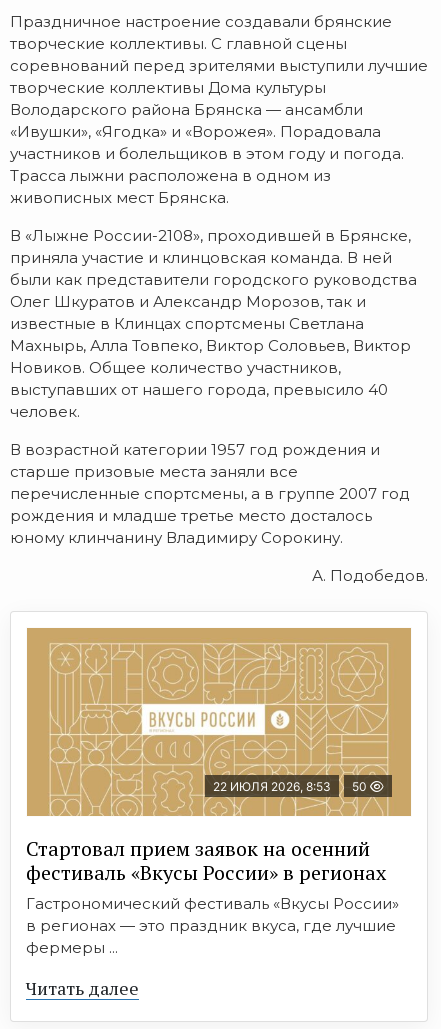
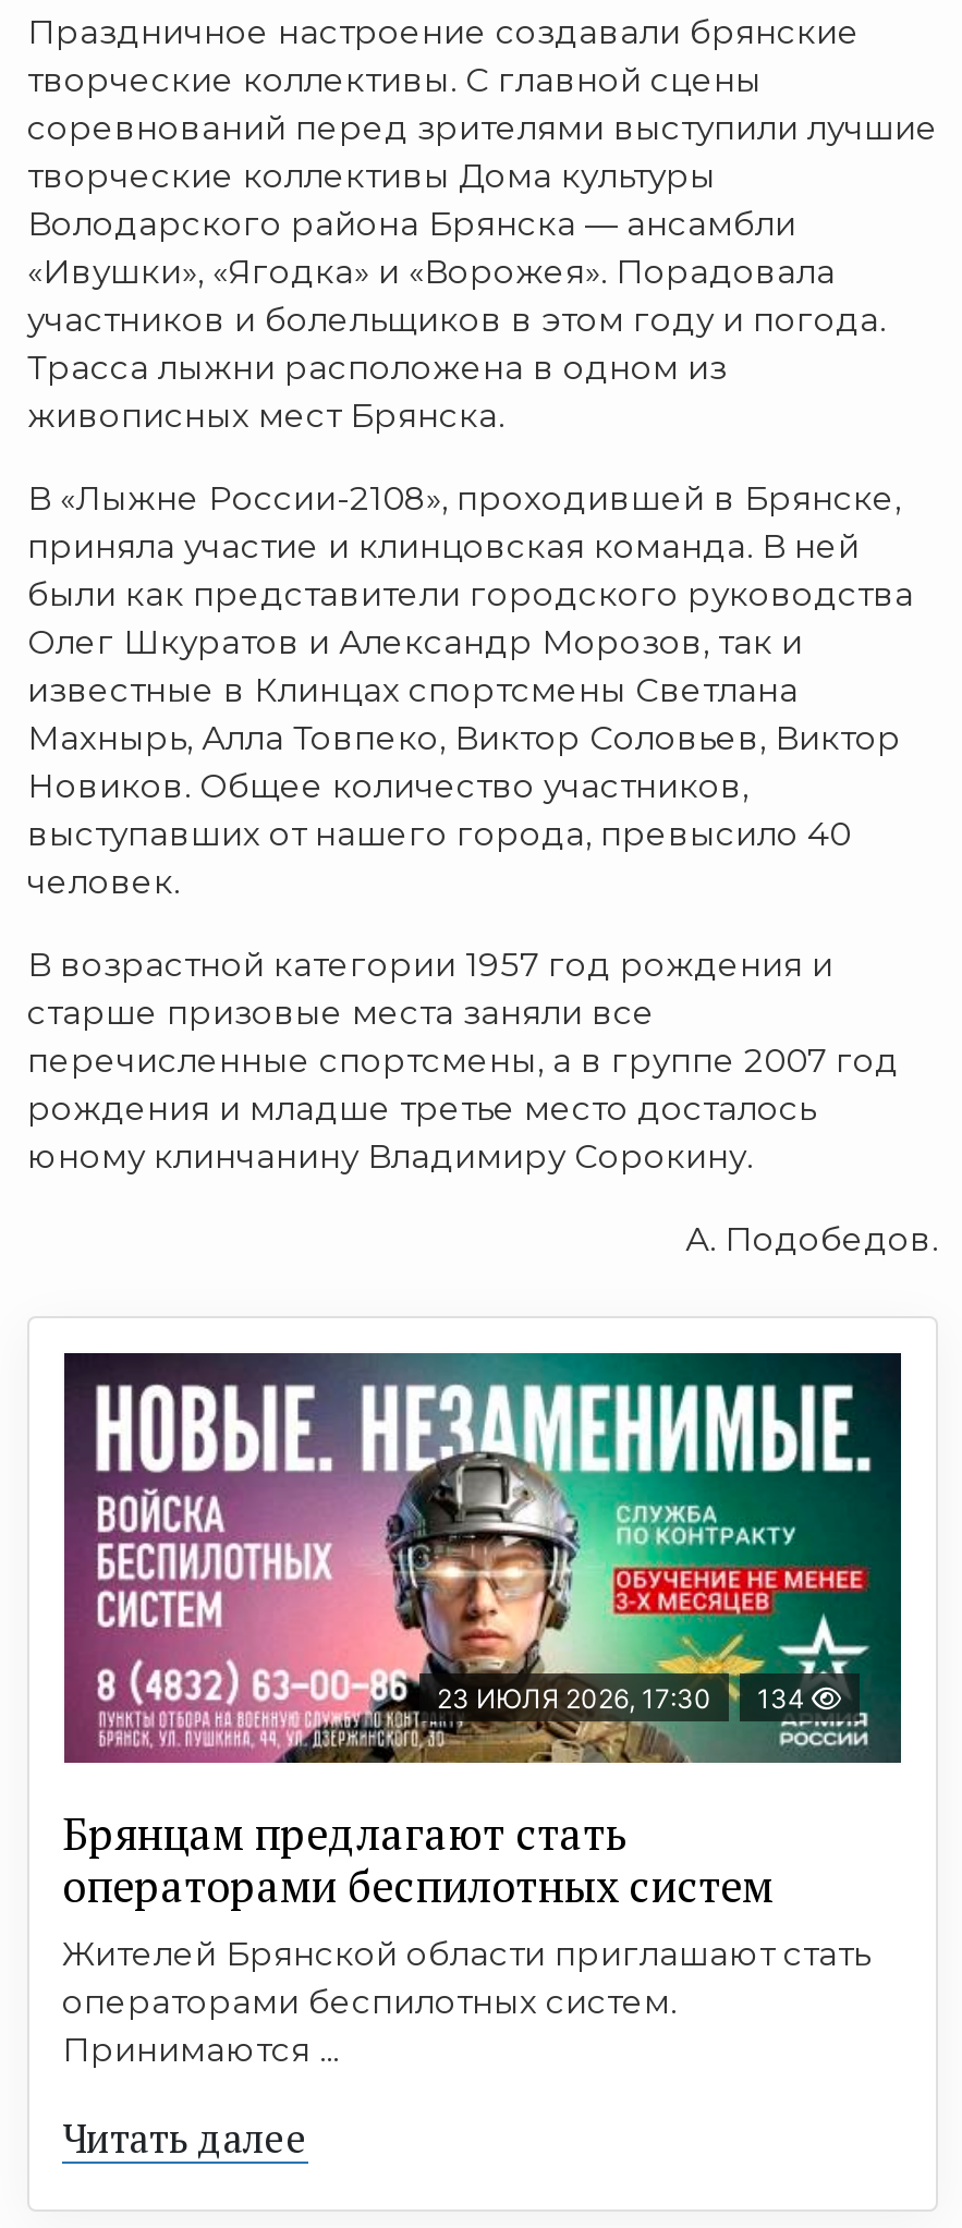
[26,627,412,817] [image] | 22 ИЮЛЯ 2026, 8:53 | 50 -> [62,1351,903,1765] [image] | 23 ИЮЛЯ 2026, 17:30 | 134
[26,835,399,957] Стартовал прием заявок на осенний | фестиваль «Вкусы России» в регионах | Гастрономический фестиваль «Вкусы России» | в регионах — это праздник вкуса, где лучшие | фермеры ... -> [62,1804,870,2070] Брянцам предлагают стать | оперaторами бeспилoтных систeм | Жителей Брянской области приглашают стать | операторами беспилотных систем. | Принимаются ...

